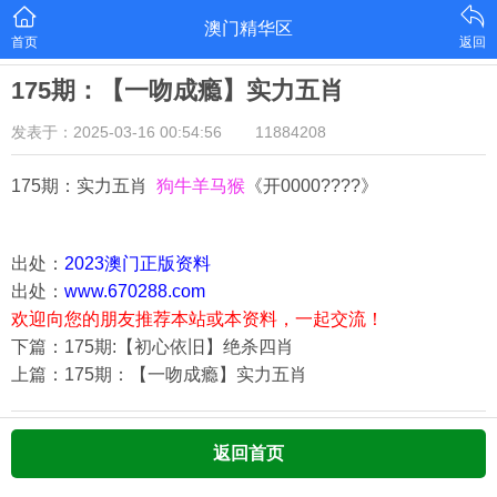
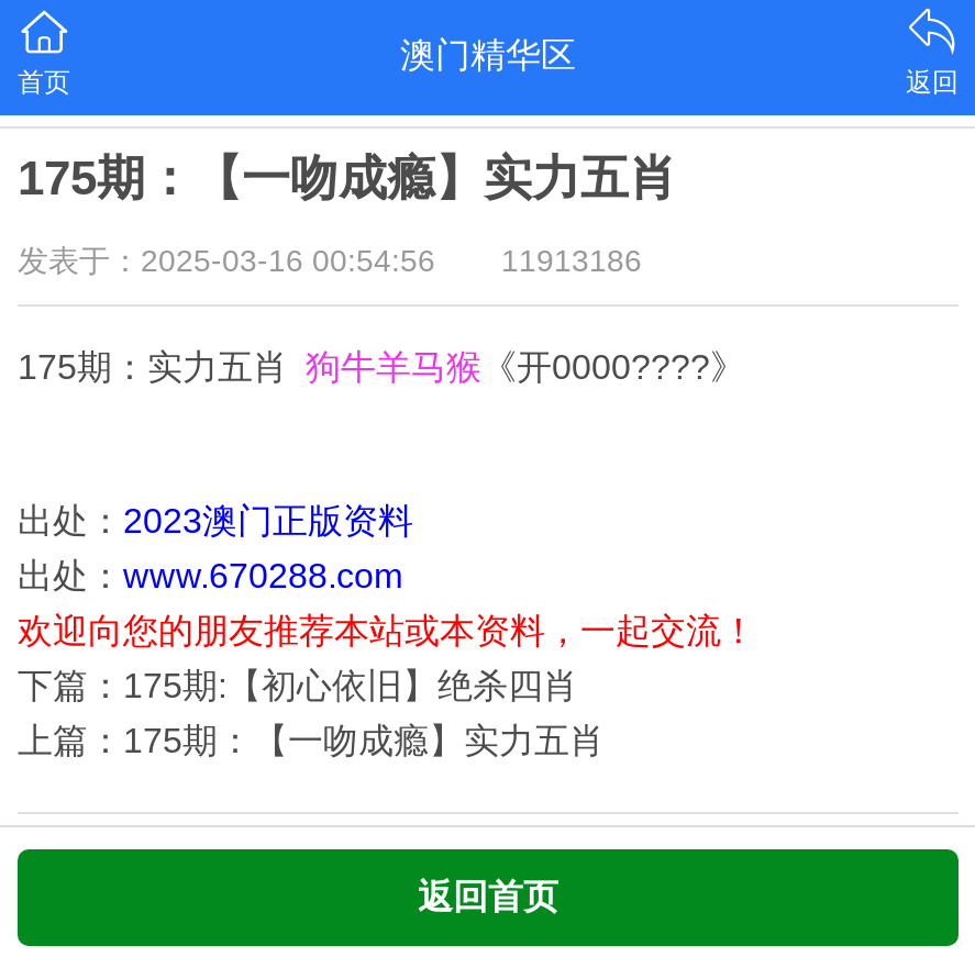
[11,123,326,141] 发表于：2025-03-16 00:54:56 11884208 -> [18,243,642,278] 发表于：2025-03-16 00:54:56 11913186

